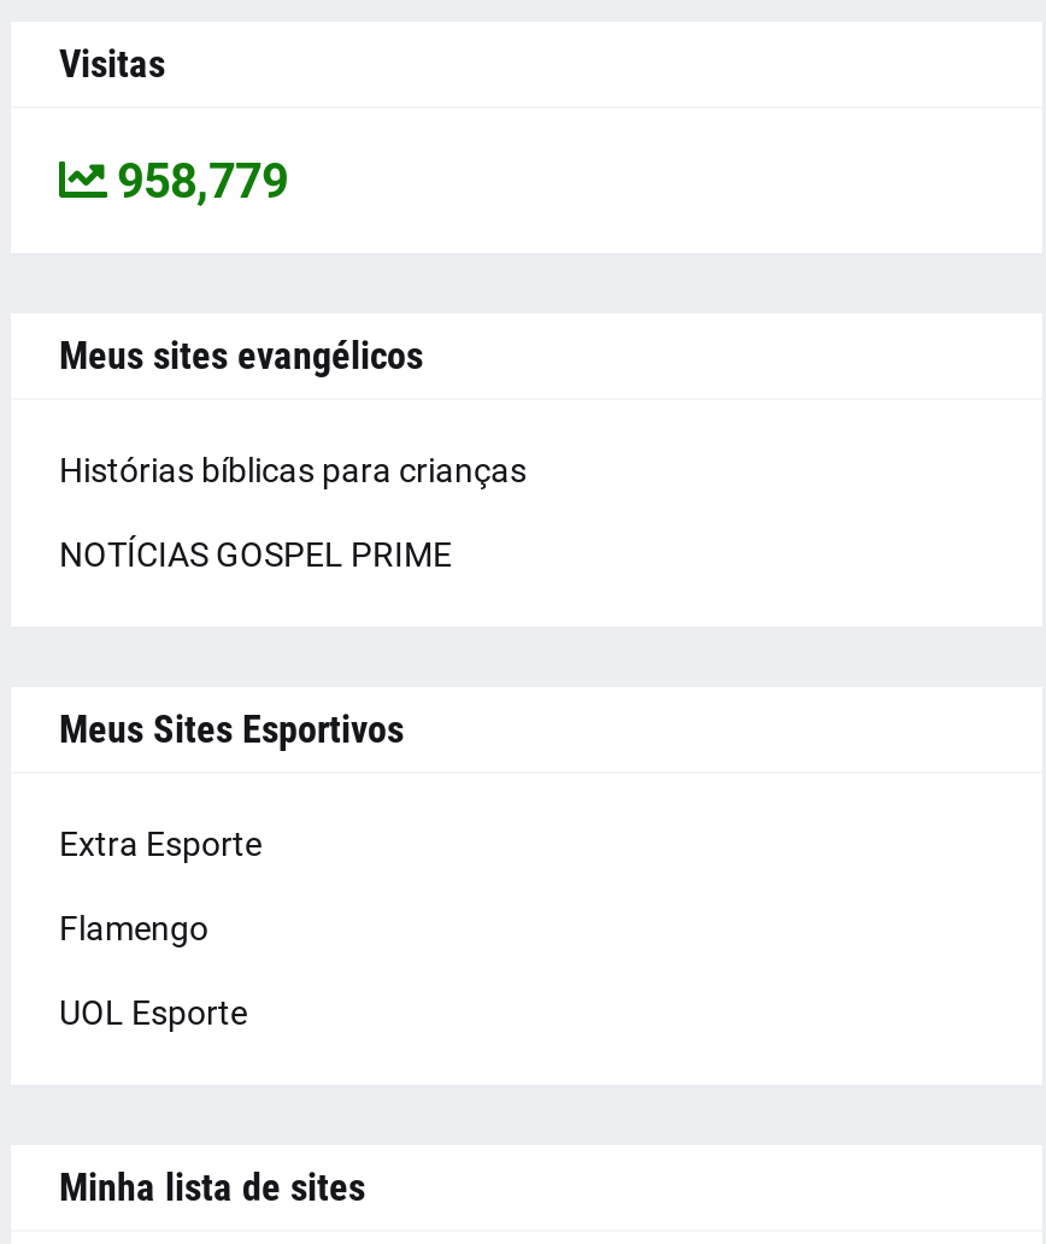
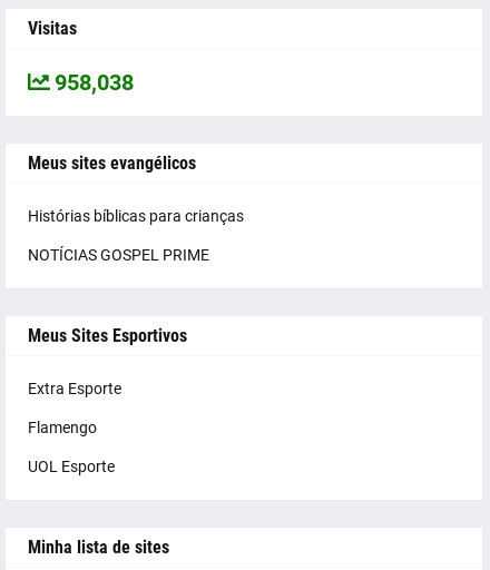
[117,152,288,210] 958,779 -> [55,69,134,96] 958,038

